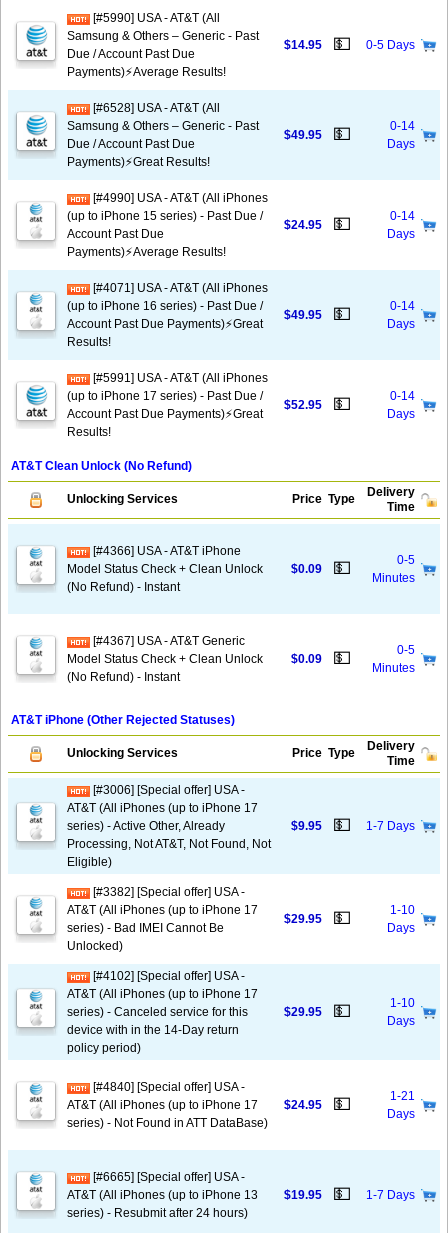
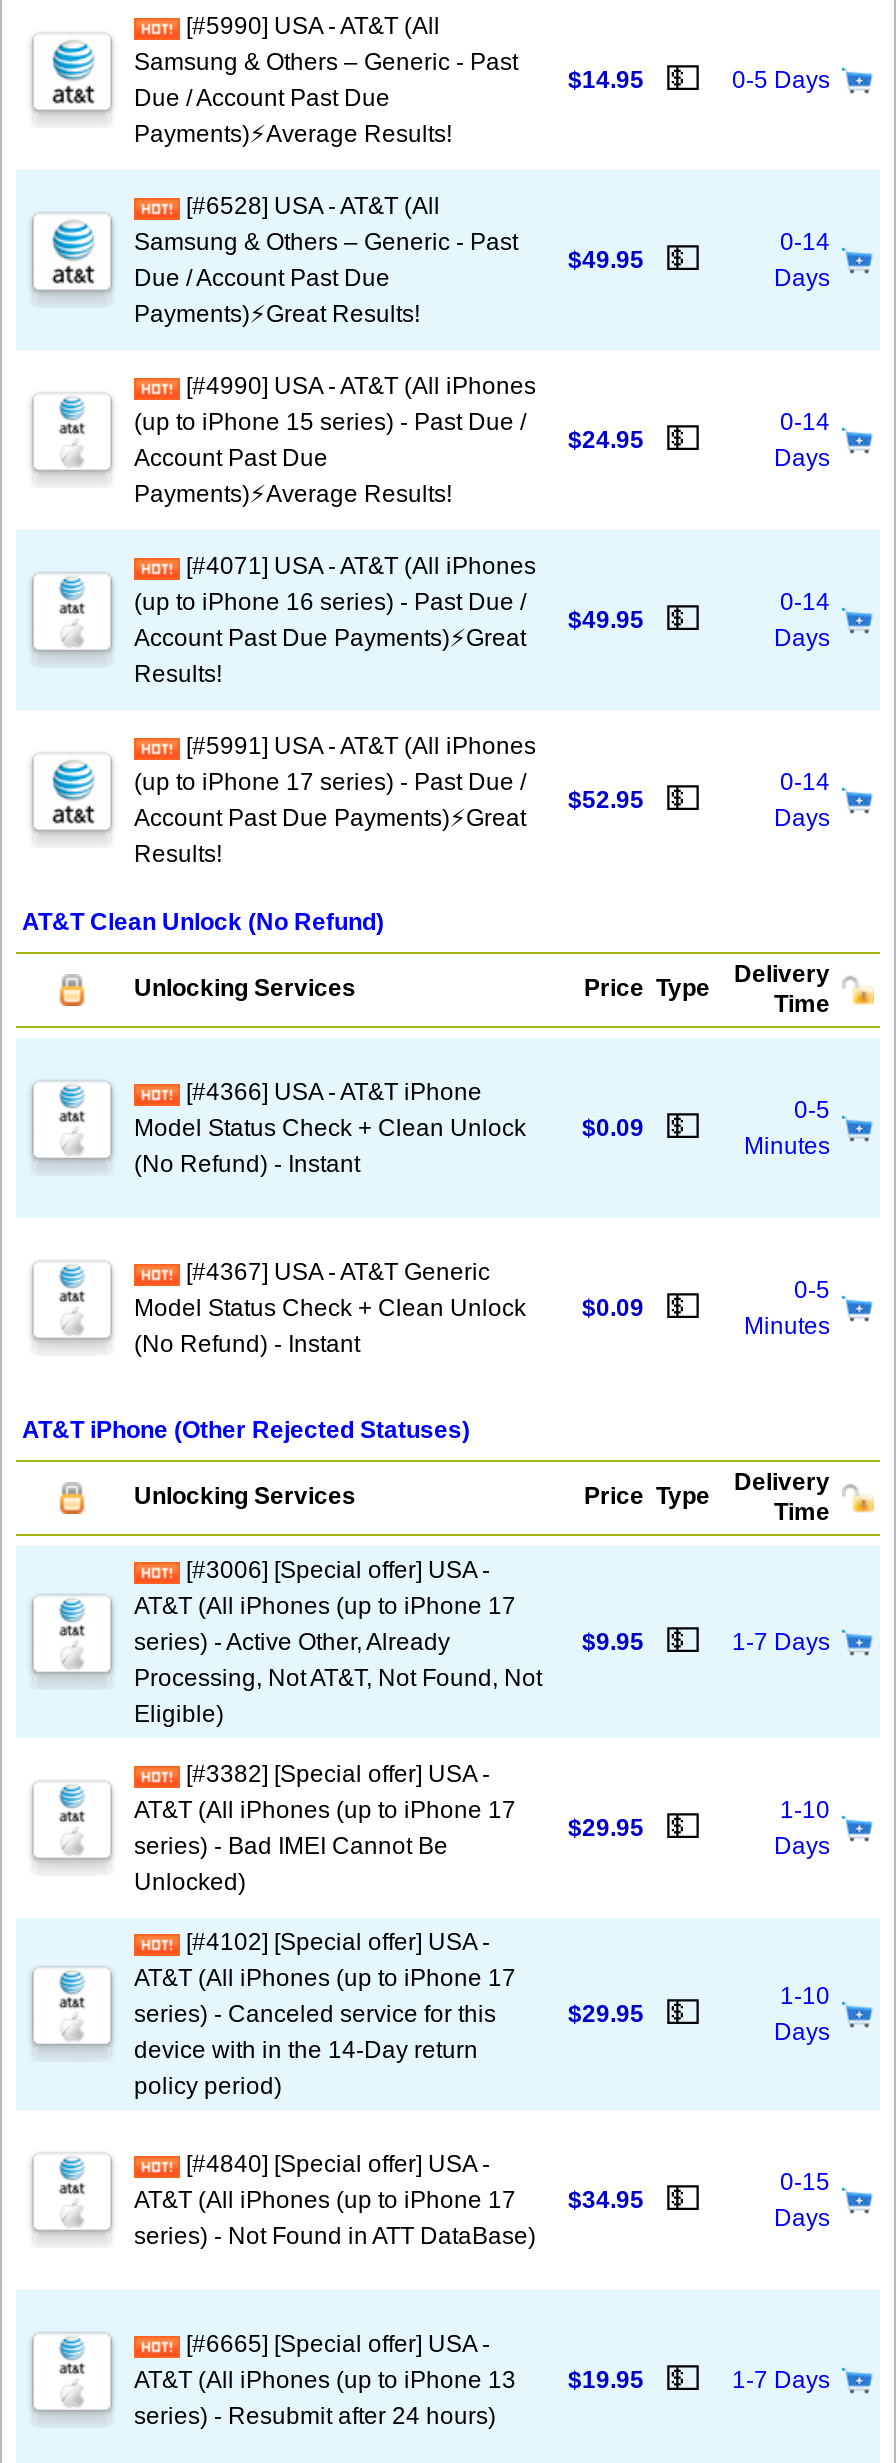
[390,1089,415,1103] 1-21 -> [780,2168,830,2196] 0-15
[284,1098,322,1112] $24.95 -> [568,2186,644,2214] $34.95

